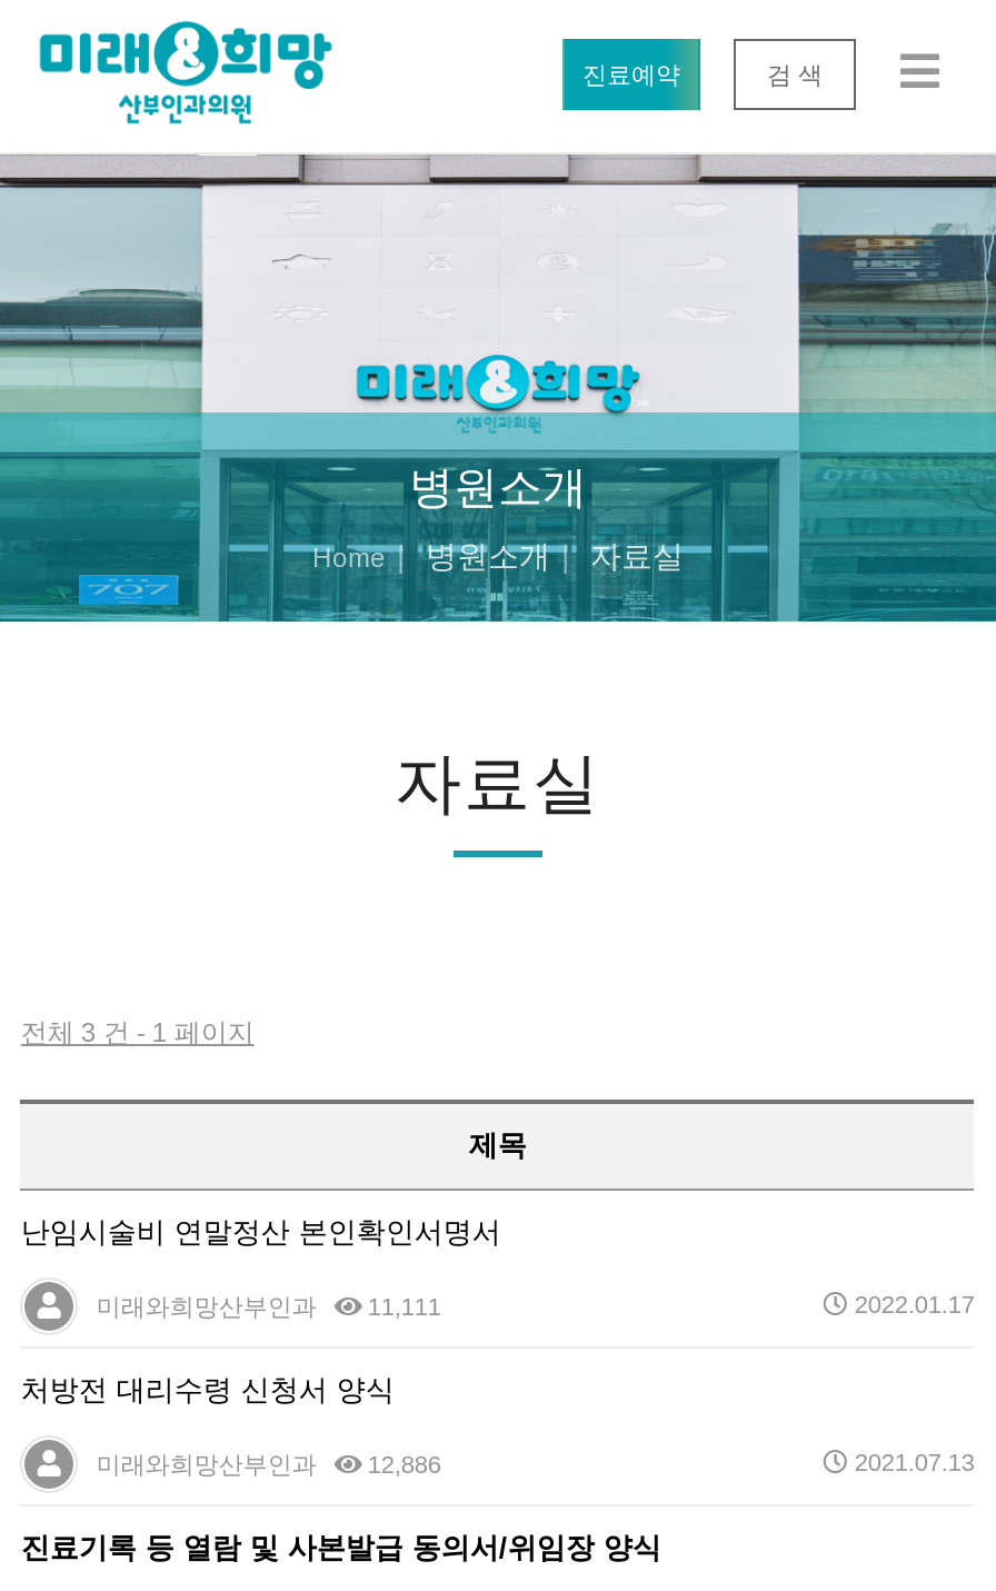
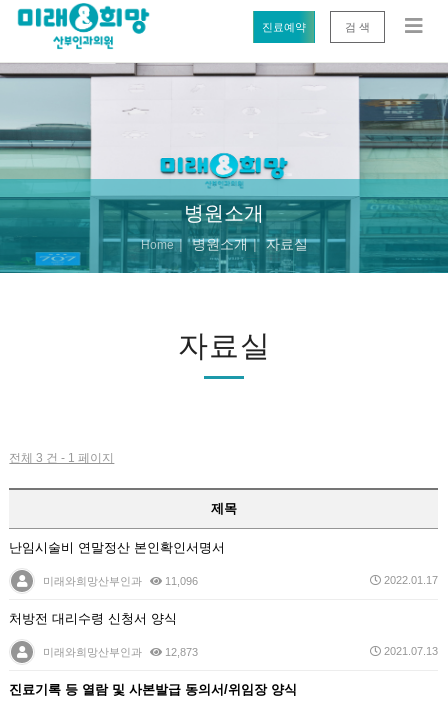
[96,1293,441,1320] 미래와희망산부인과 11,111 -> [43,575,198,587] 미래와희망산부인과 11,096
[96,1451,441,1478] 미래와희망산부인과 12,886 -> [43,646,198,658] 미래와희망산부인과 12,873

